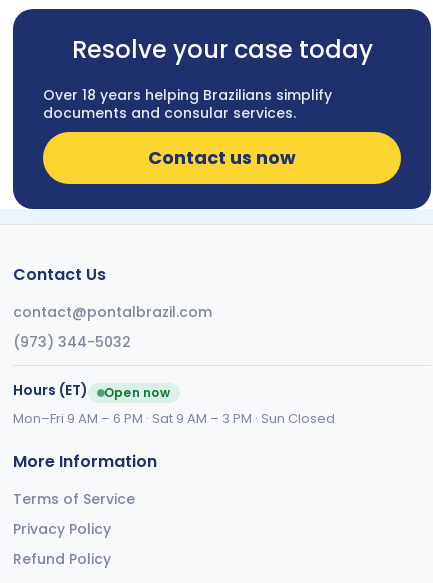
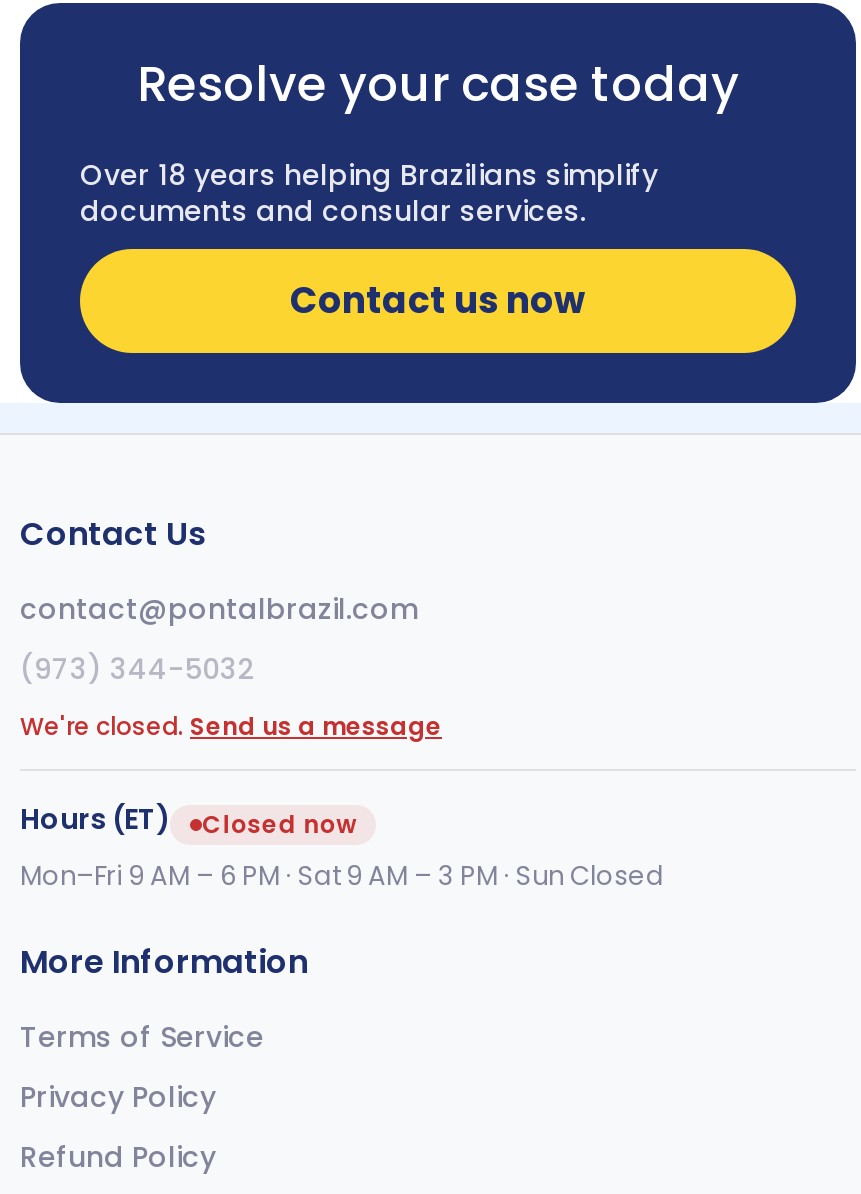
none -> [20,708,442,742] We're closed. Send us a message
[104,384,170,401] Open now -> [202,806,357,840] Closed now

